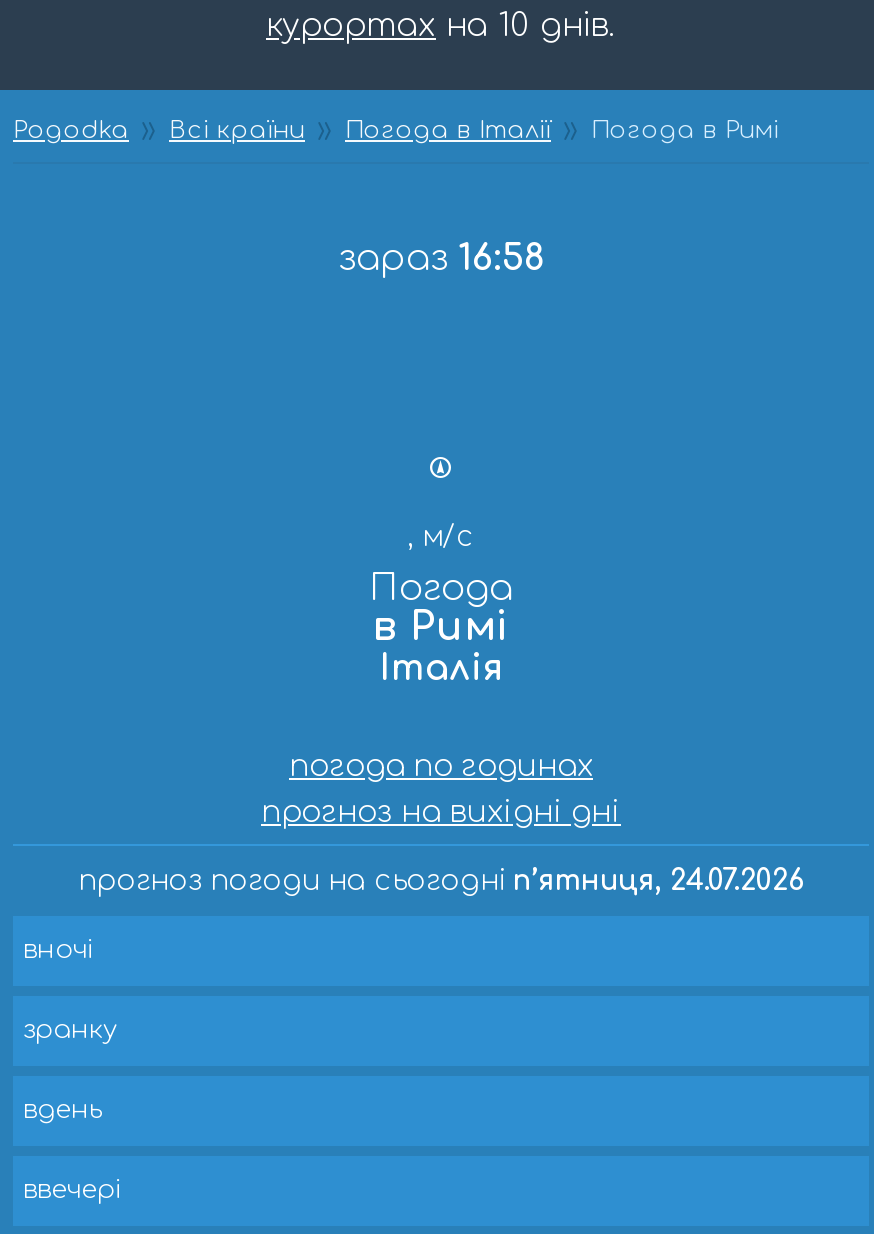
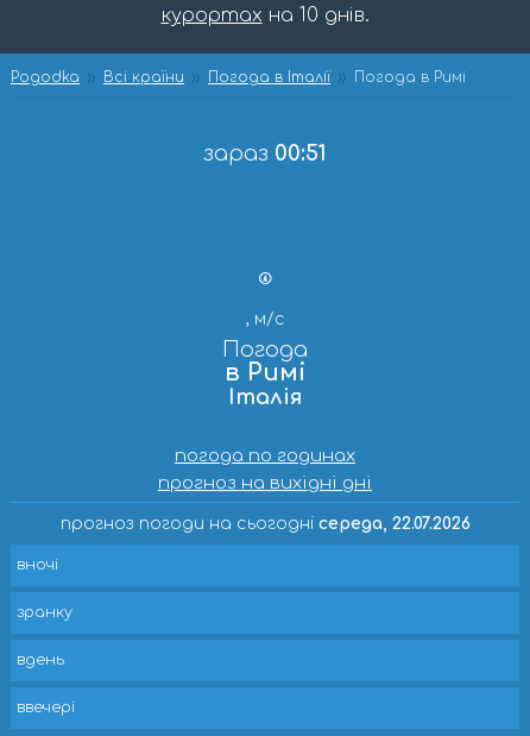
[338,238,544,278] зараз 16:58 -> [203,141,327,165] зараз 00:51
[78,866,804,896] прогноз погоди на сьогодні п’ятниця, 24.07.2026 -> [60,515,470,533] прогноз погоди на сьогодні середа, 22.07.2026

